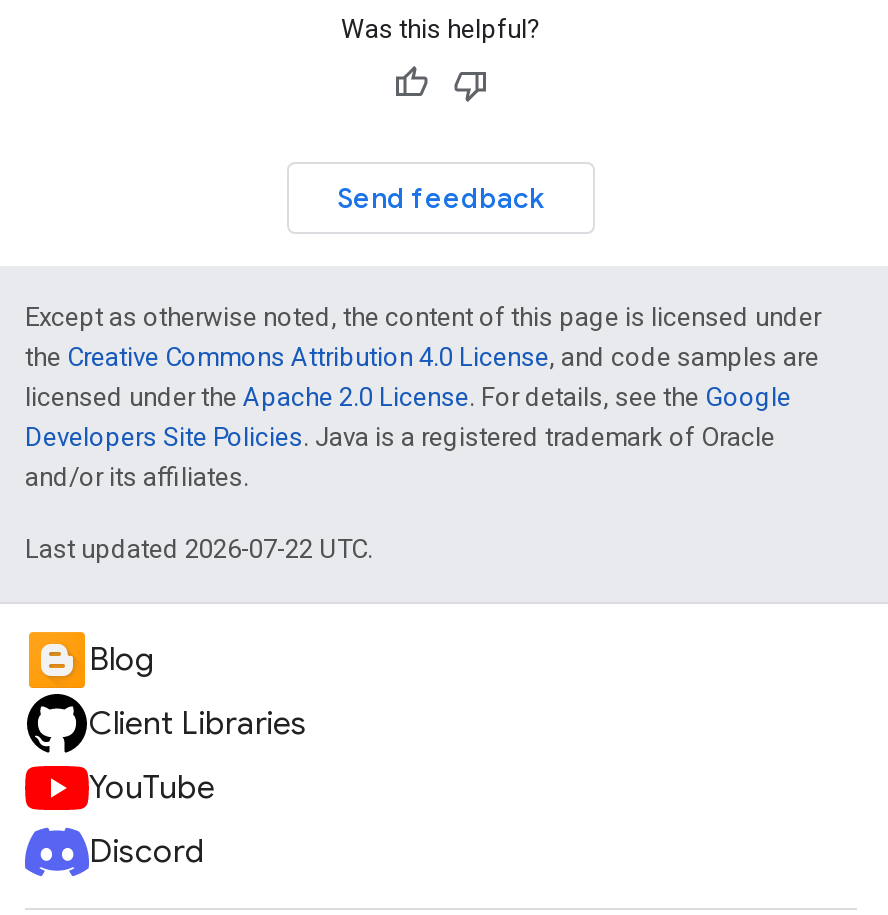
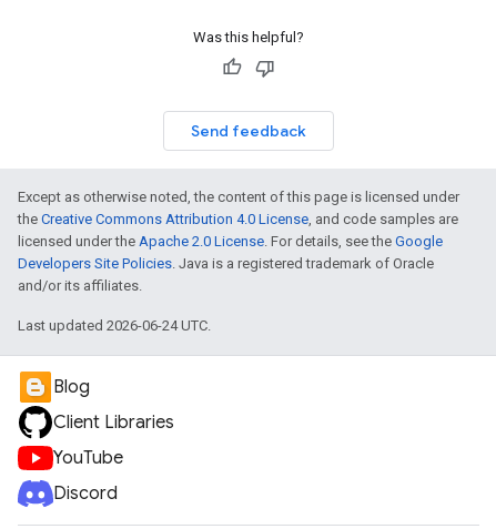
[25,534,373,564] Last updated 2026-07-22 UTC. -> [18,317,211,334] Last updated 2026-06-24 UTC.

